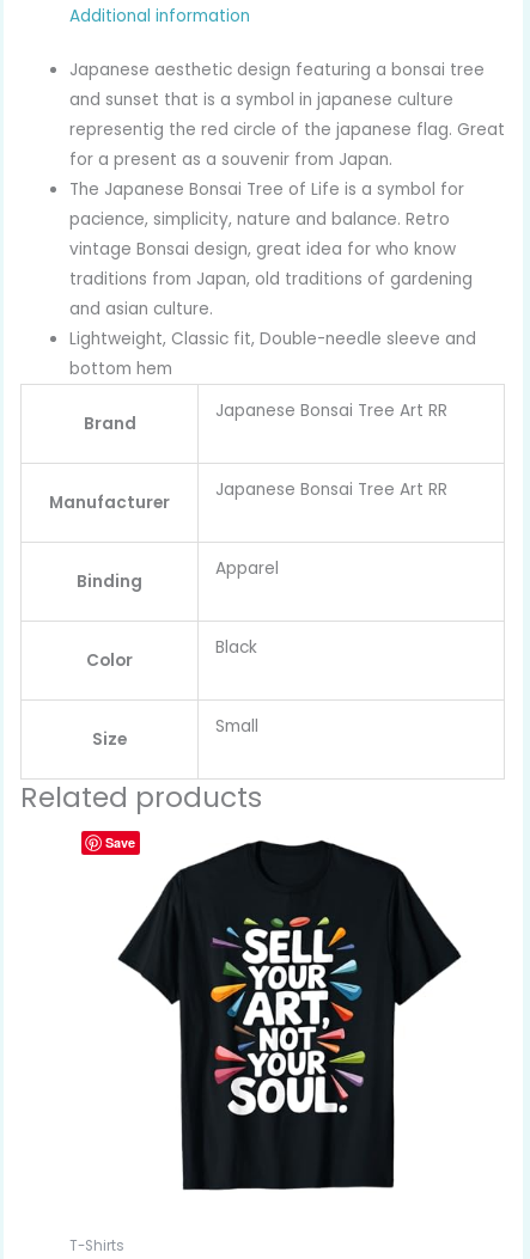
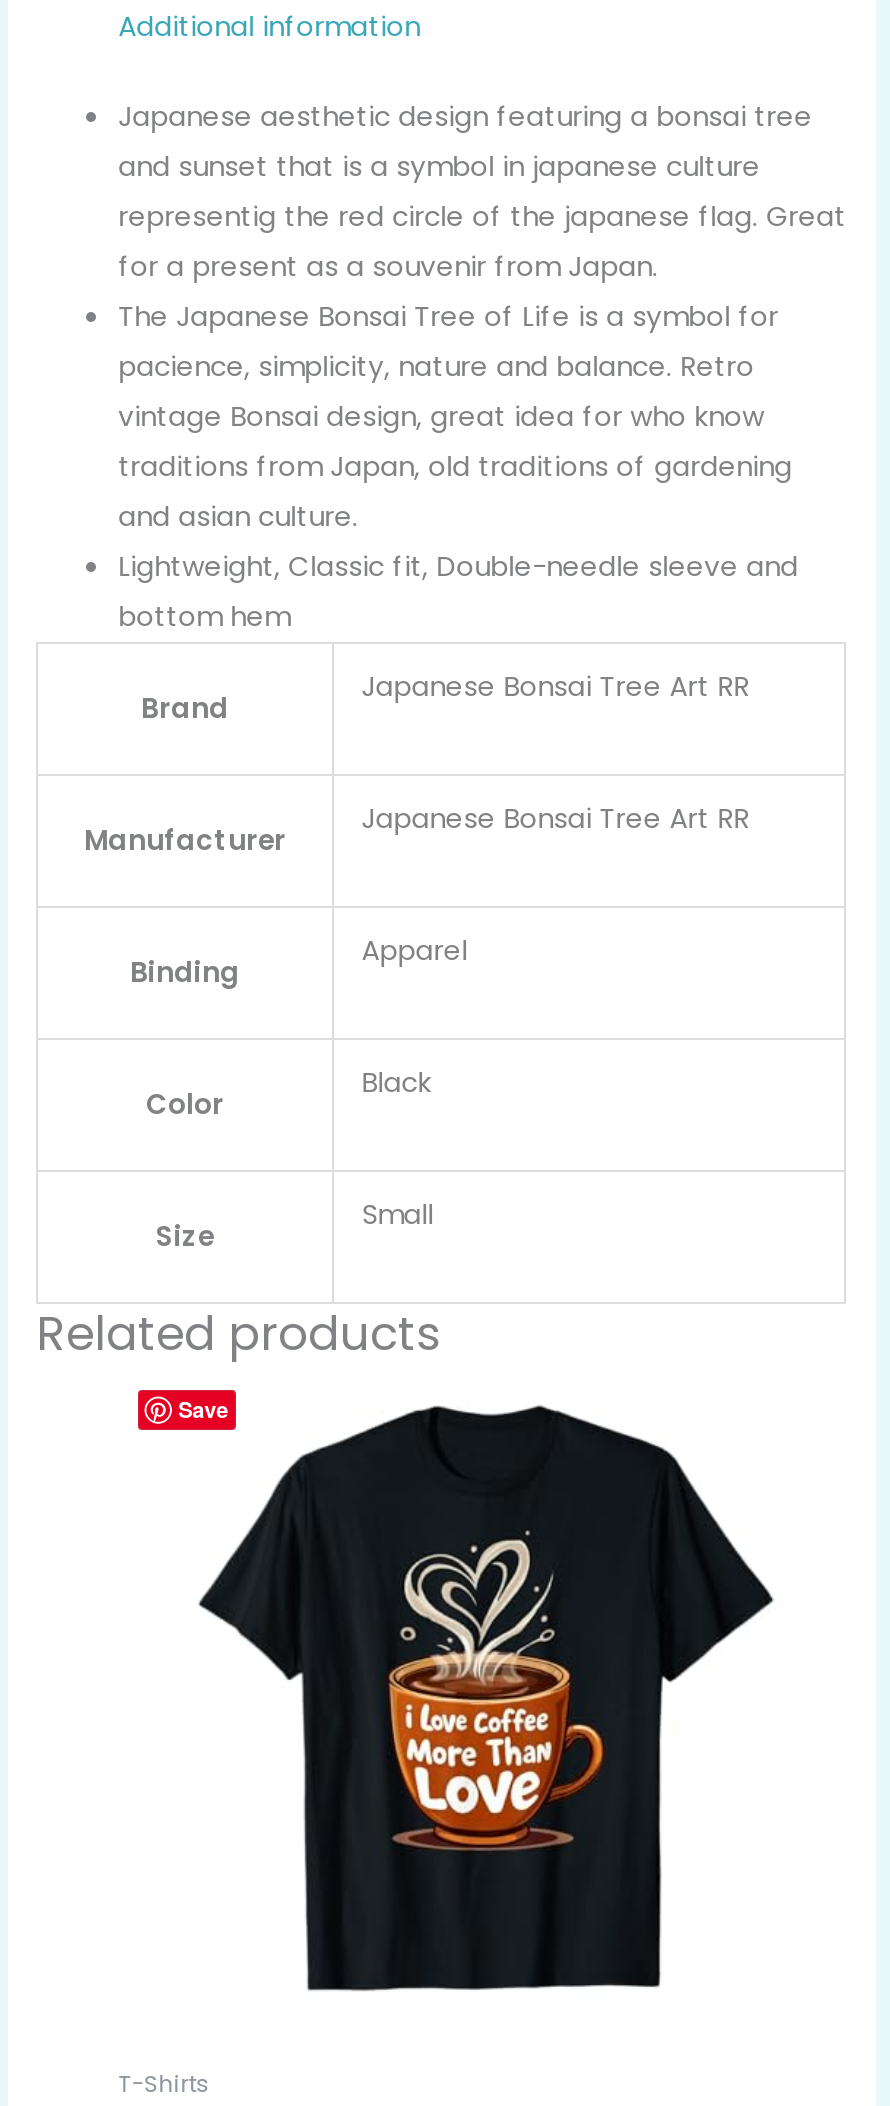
[209,916,366,1117] [image] -> [354,1530,612,1866] [image]

